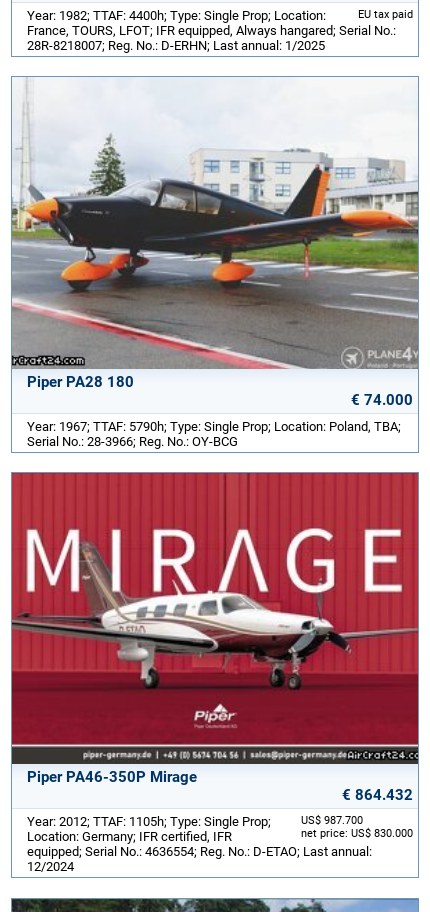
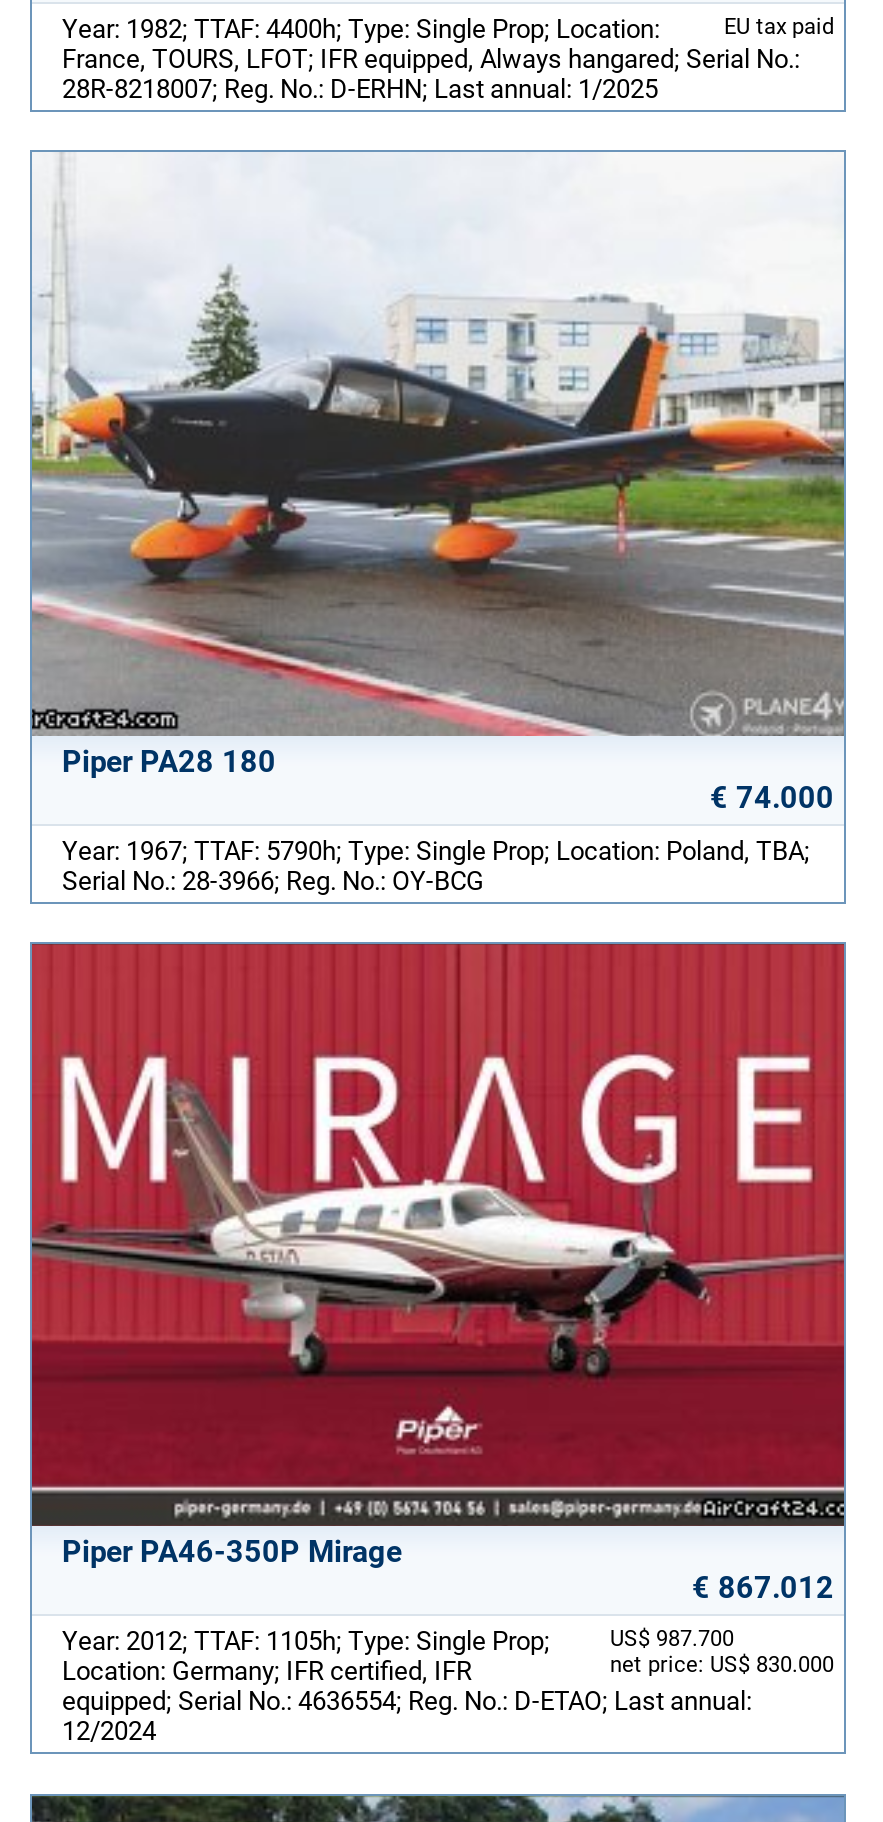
[342,786,413,804] € 864.432 -> [692,1571,834,1607] € 867.012

